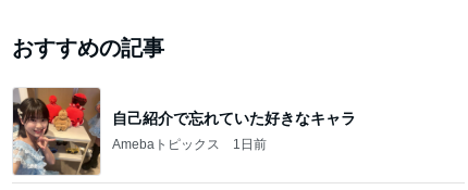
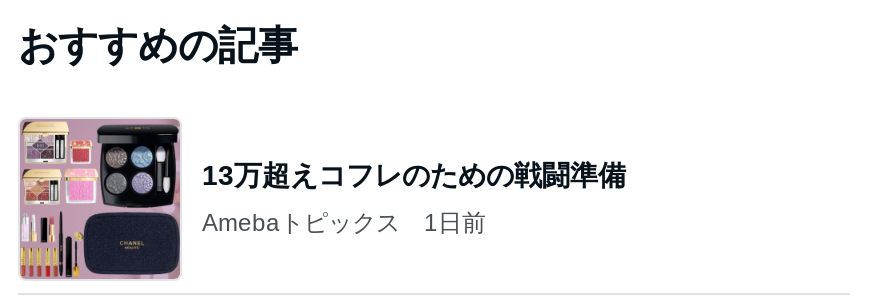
[13,87,356,176] [image] | 自己紹介で忘れていた好きなキャラ -> [20,117,626,281] [image] | 13万超えコフレのための戦闘準備

